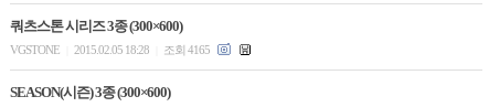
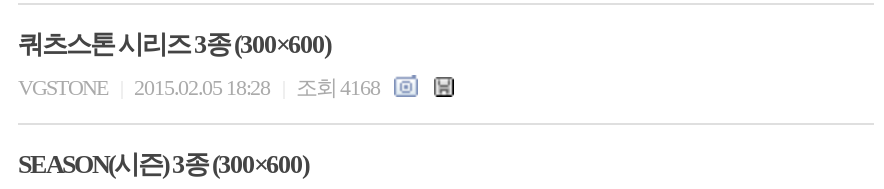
[10,43,212,56] VGSTONE 2015.02.05 18:28 조회 4165 -> [18,75,384,99] VGSTONE 2015.02.05 18:28 조회 4168

